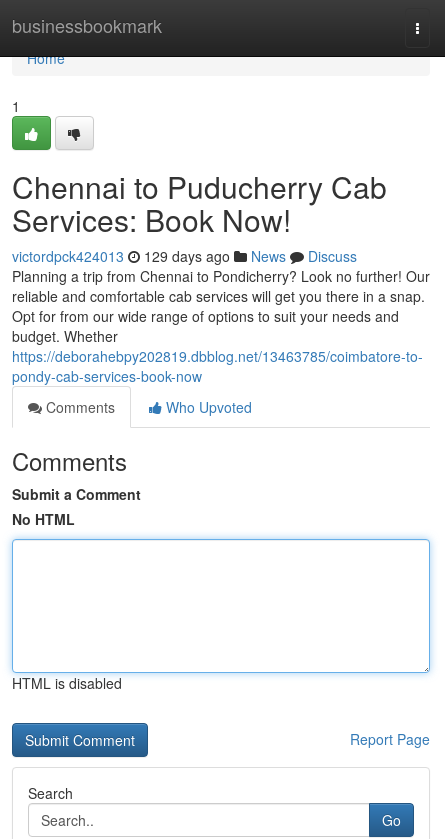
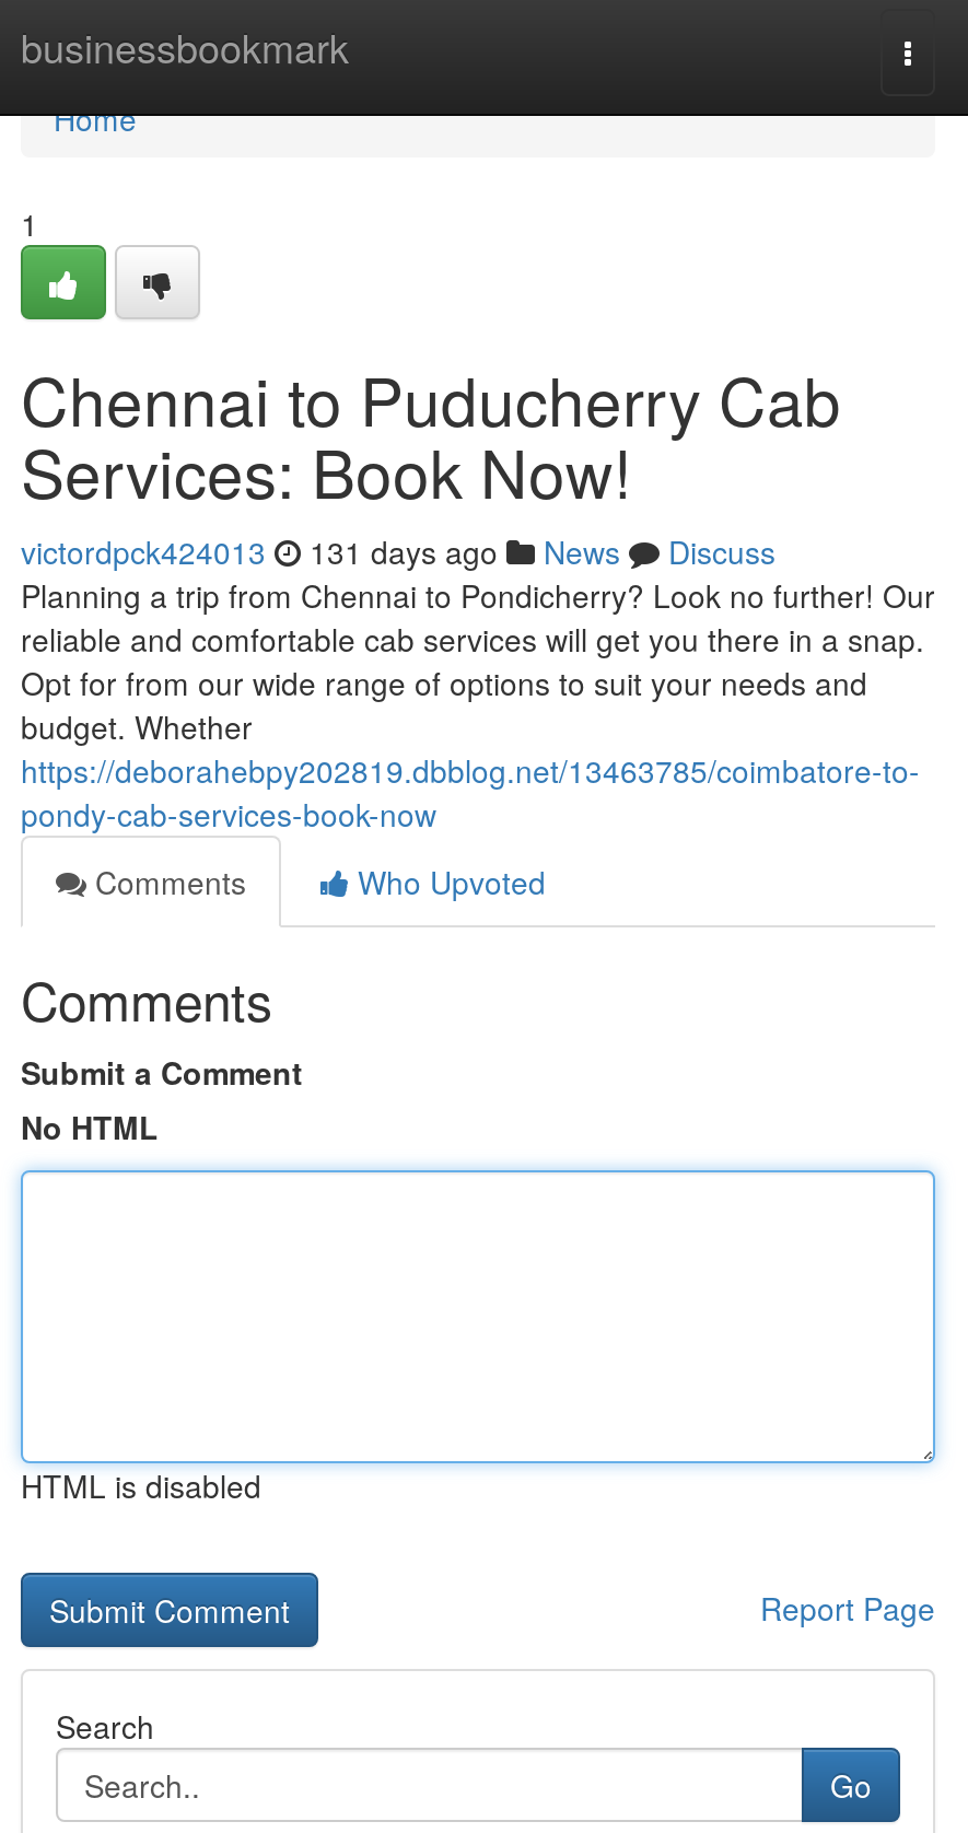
[12,246,357,266] victordpck424013 129 days ago News Discuss -> [21,529,775,573] victordpck424013 131 days ago News Discuss

